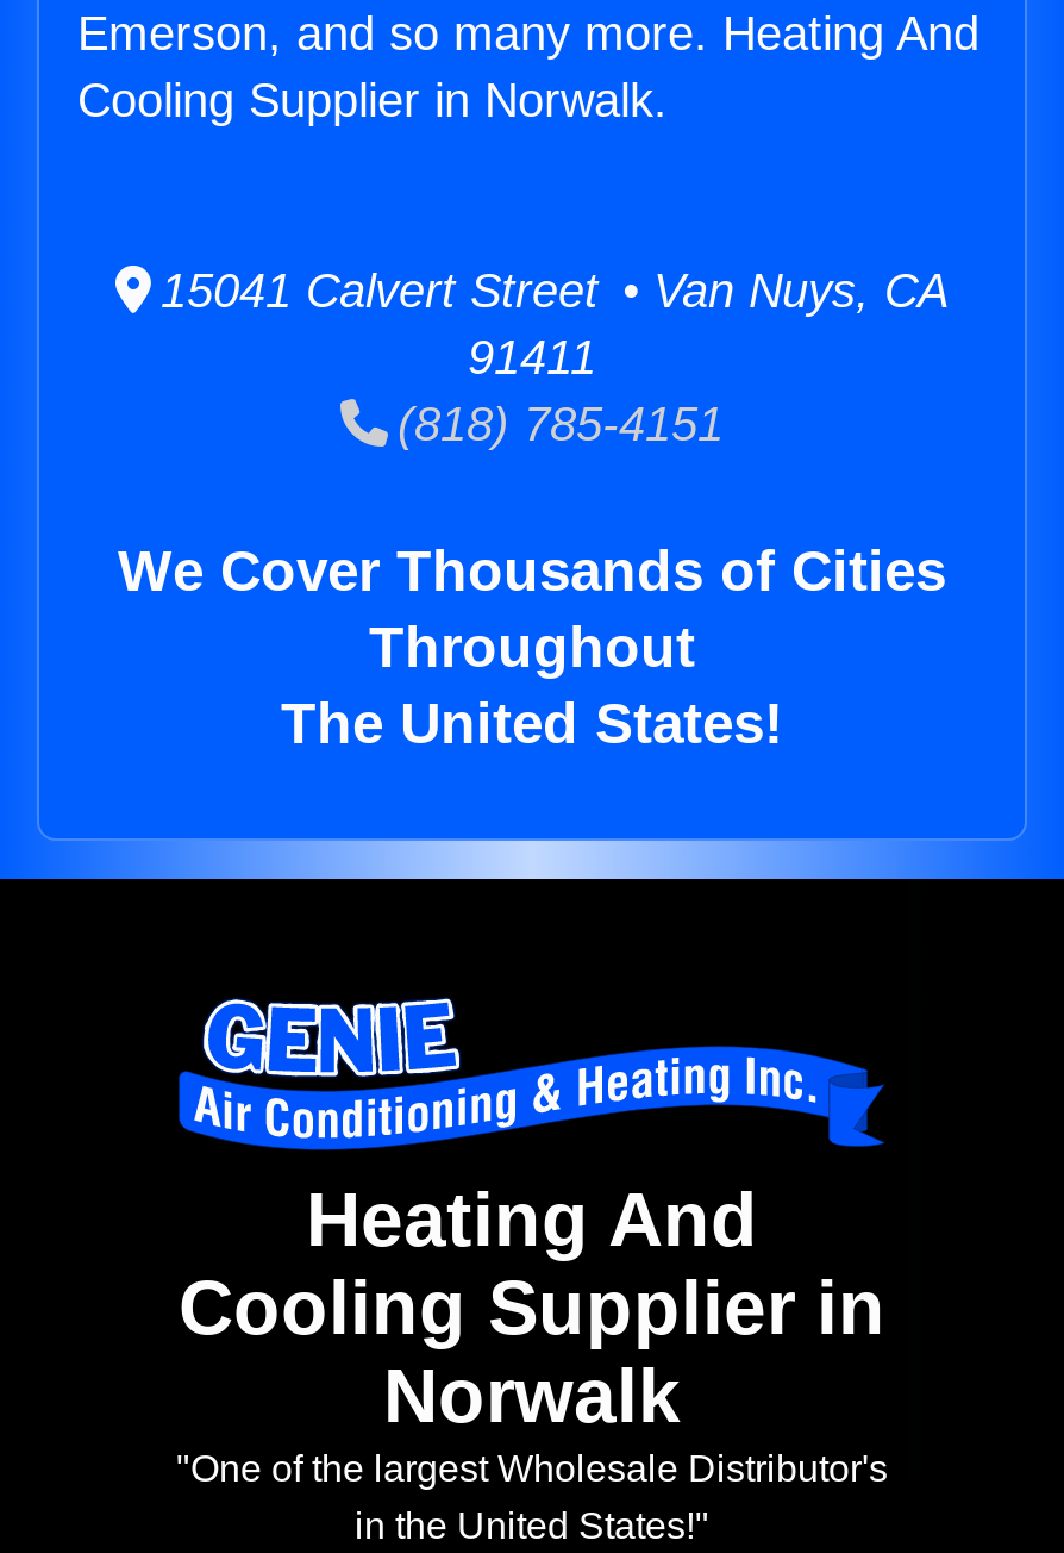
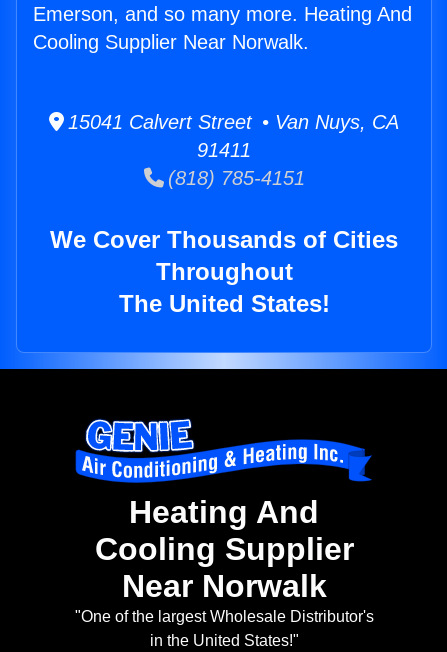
[77,74,668,126] Cooling Supplier in Norwalk. -> [33,31,309,53] Cooling Supplier Near Norwalk.
[179,1266,885,1439] Cooling Supplier in | Norwalk -> [94,531,353,604] Cooling Supplier | Near Norwalk

